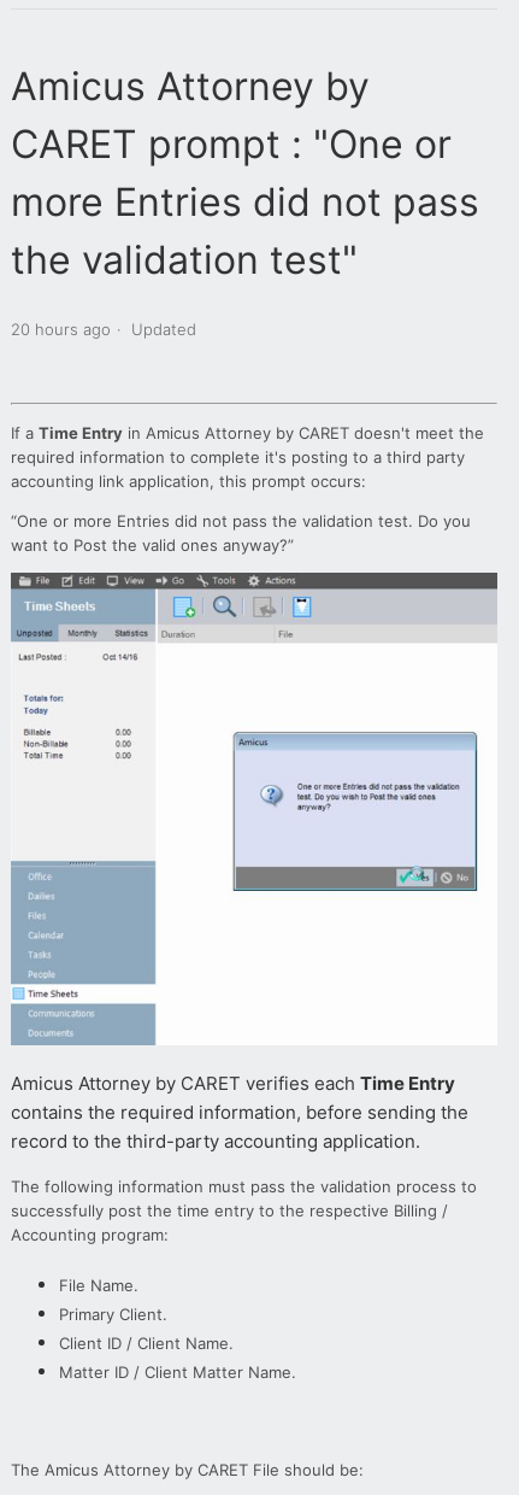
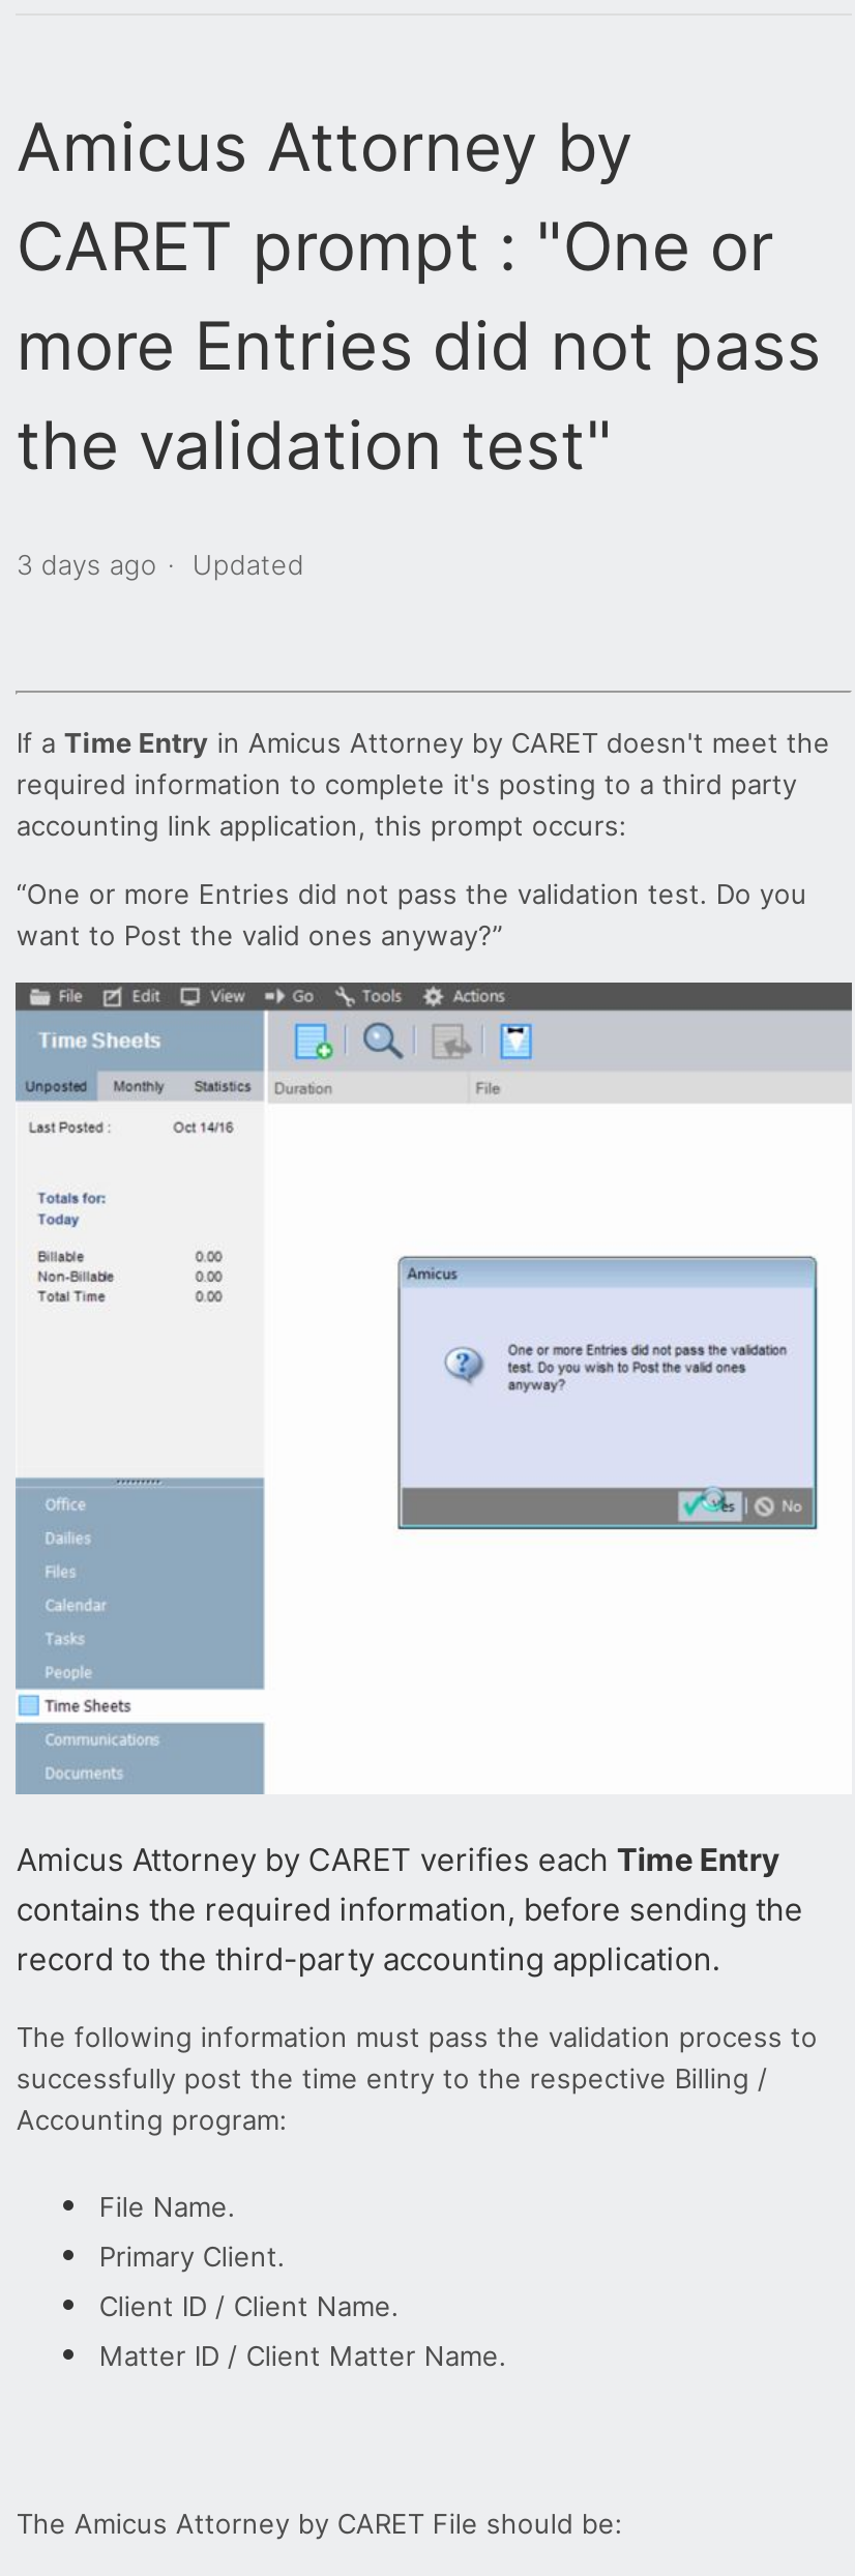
[11,320,197,339] 20 hours ago Updated -> [16,548,304,581] 3 days ago Updated

